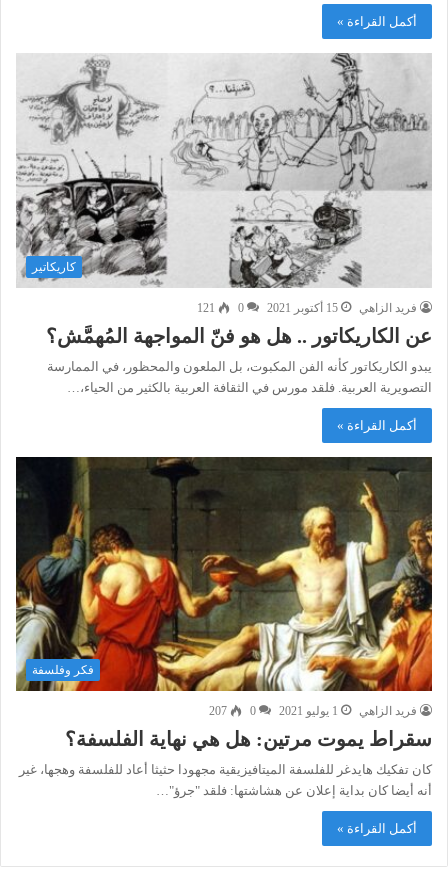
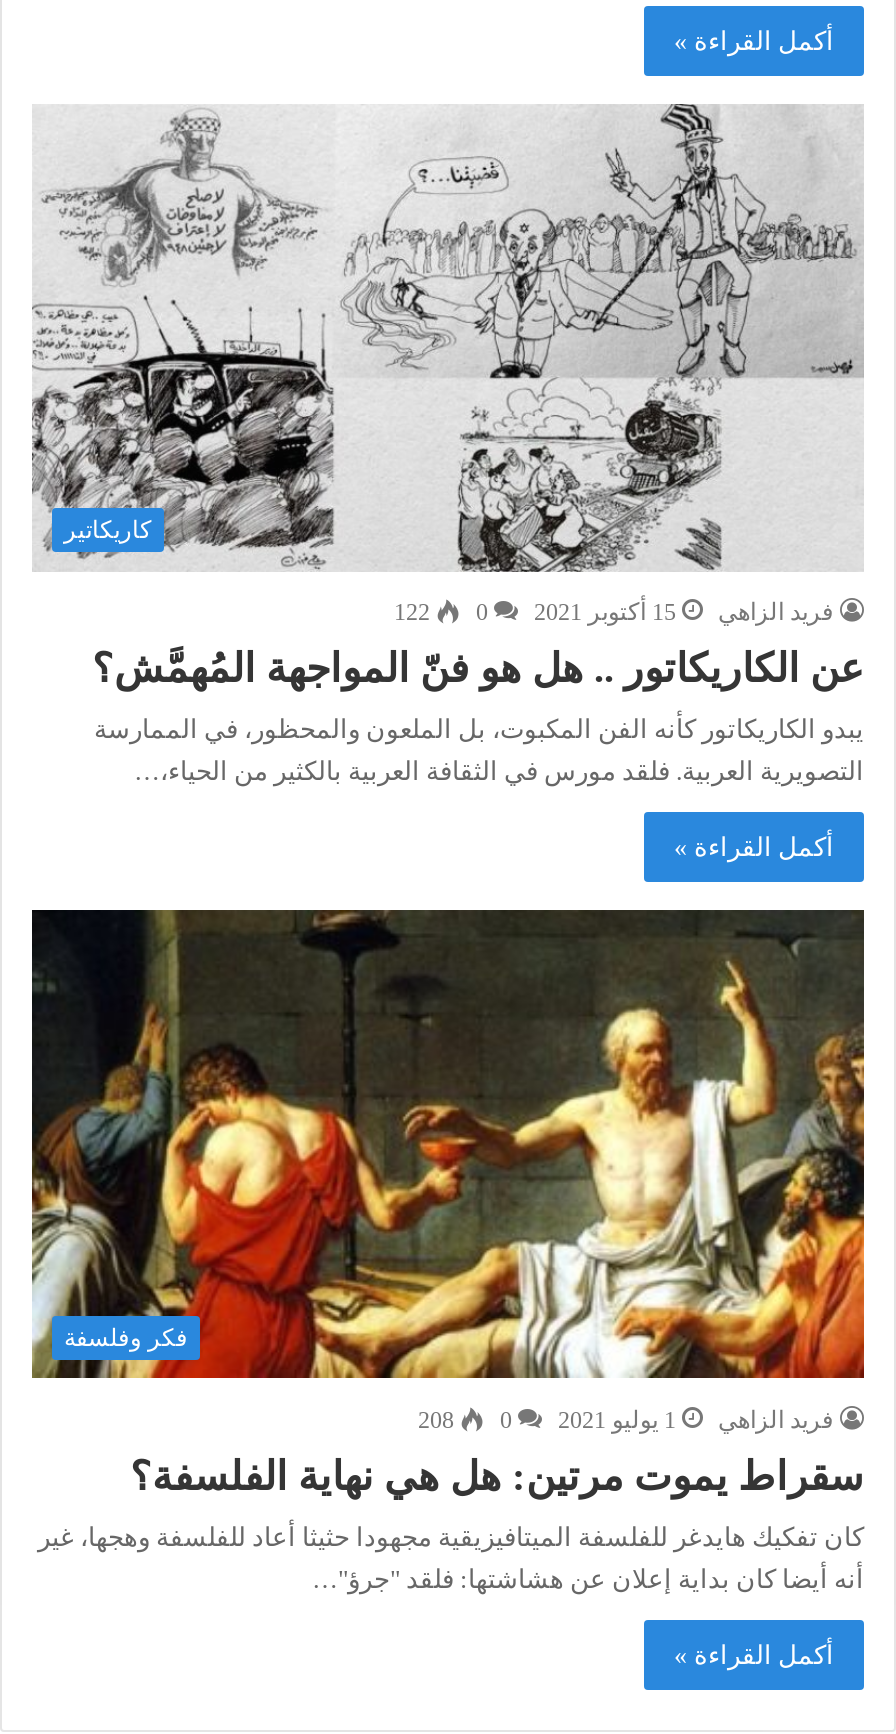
[197,301,244,315] 121 0 -> [394,598,488,626] 122 0
[209,704,256,718] 207 0 -> [418,1405,512,1433] 208 0

